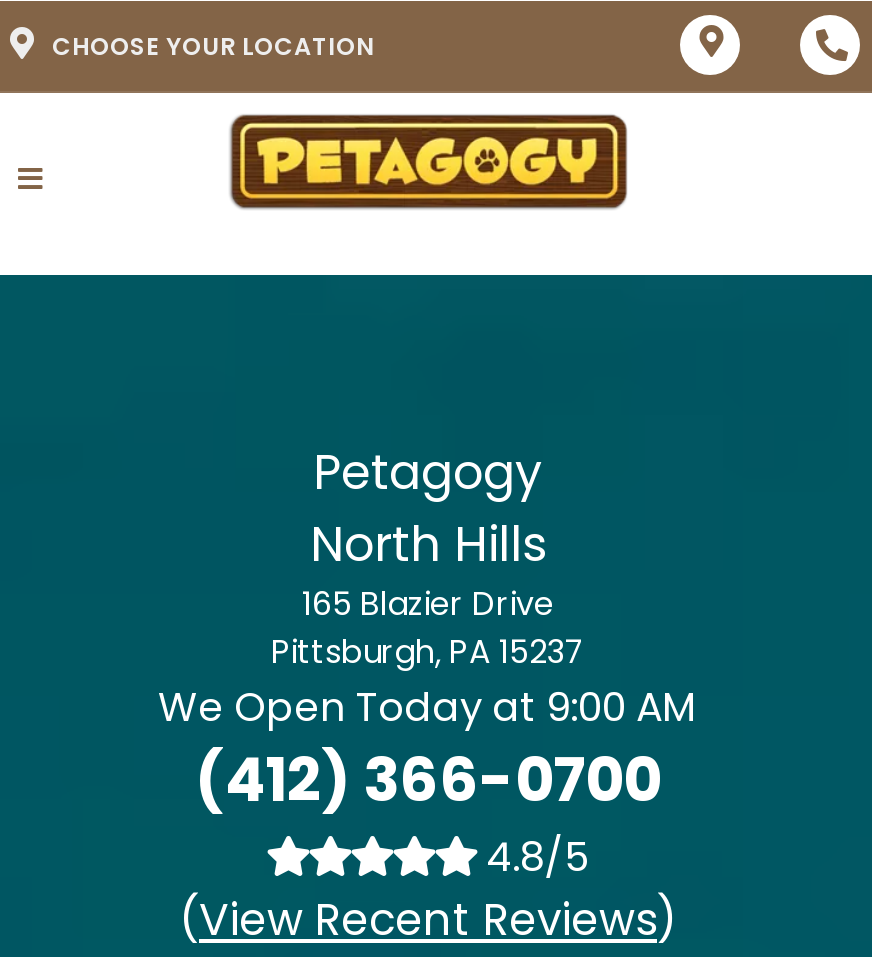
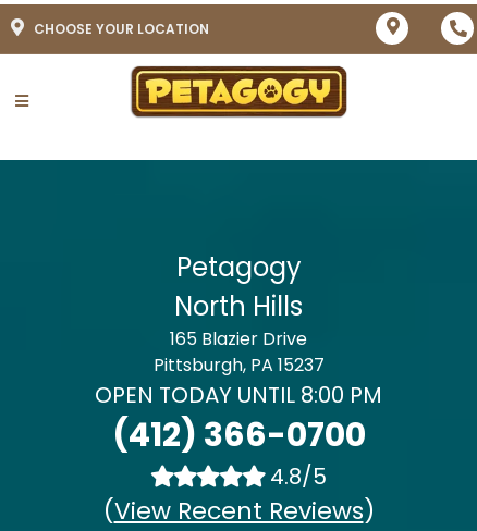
[158,678,698,734] We Open Today at 9:00 AM -> [95,379,382,410] OPEN TODAY UNTIL 8:00 PM

